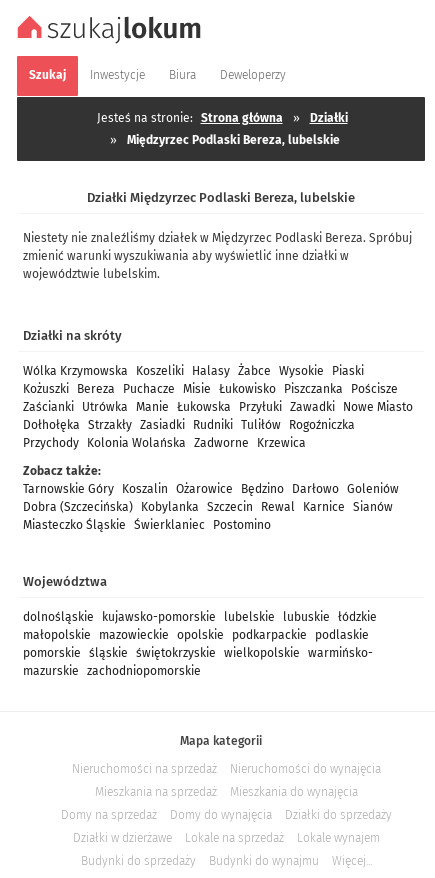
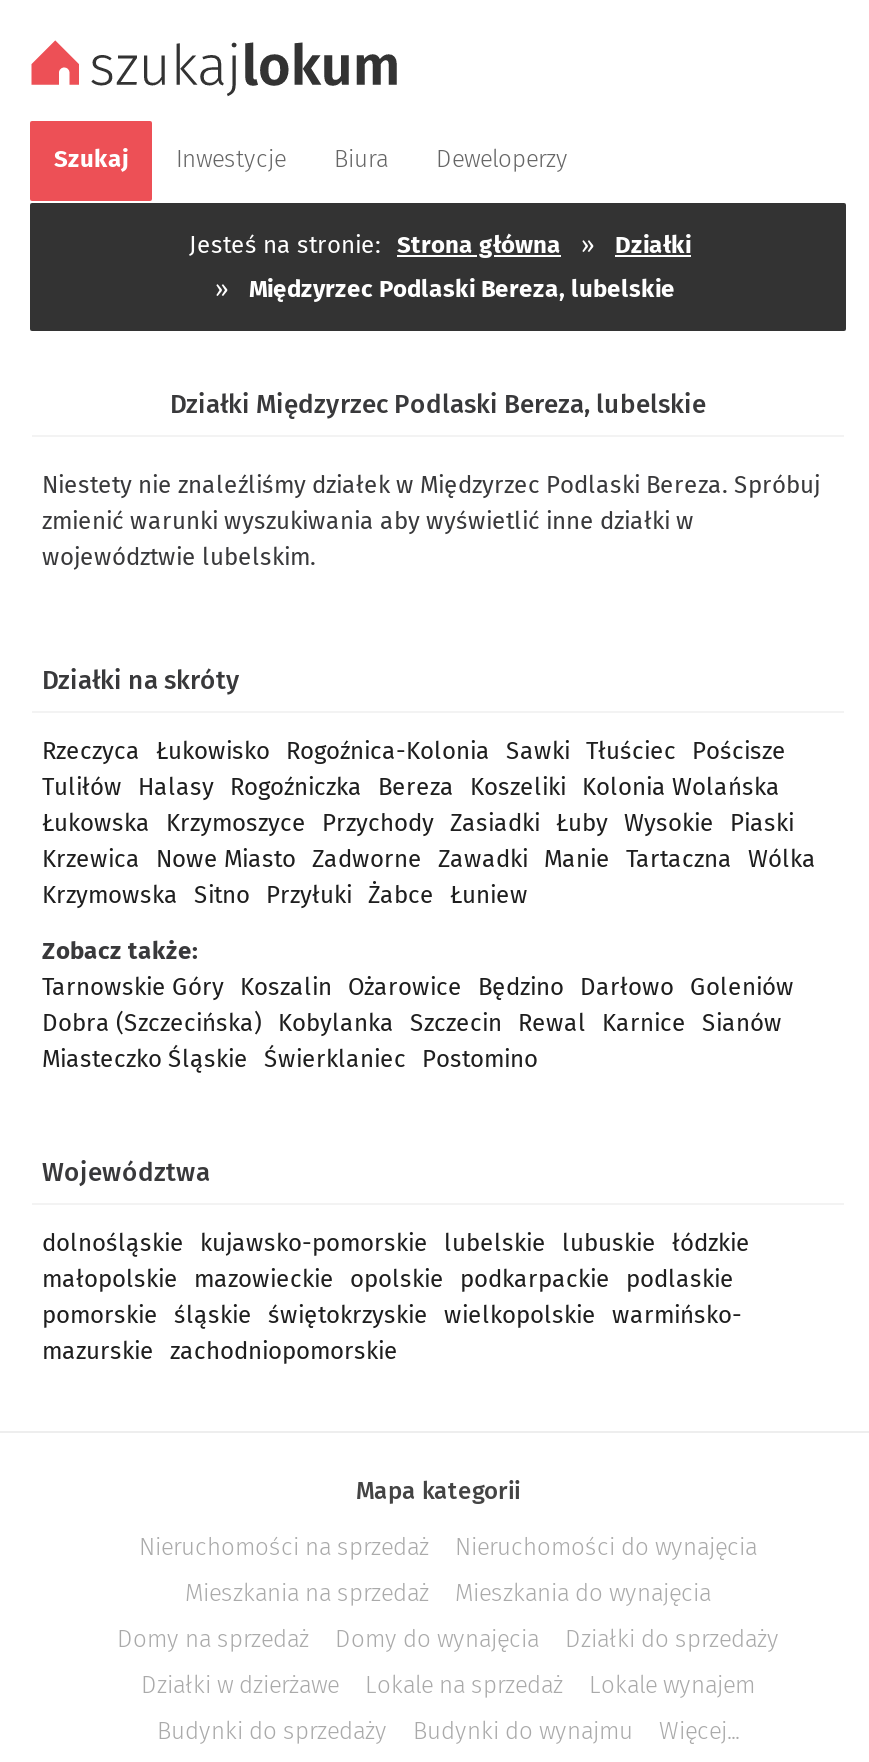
[23,364,413,450] Wólka Krzymowska Koszeliki Halasy Żabce Wysokie Piaski | Kożuszki Bereza Puchacze Misie Łukowisko Piszczanka Pościsze | Zaścianki Utrówka Manie Łukowska Przyłuki Zawadki Nowe Miasto | Dołhołęka Strzakły Zasiadki Rudniki Tuliłów Rogoźniczka | Przychody Kolonia Wolańska Zadworne Krzewica -> [42,737,816,909] Rzeczyca Łukowisko Rogoźnica-Kolonia Sawki Tłuściec Pościsze | Tuliłów Halasy Rogoźniczka Bereza Koszeliki Kolonia Wolańska | Łukowska Krzymoszyce Przychody Zasiadki Łuby Wysokie Piaski | Krzewica Nowe Miasto Zadworne Zawadki Manie Tartaczna Wólka | Krzymowska Sitno Przyłuki Żabce Łuniew

